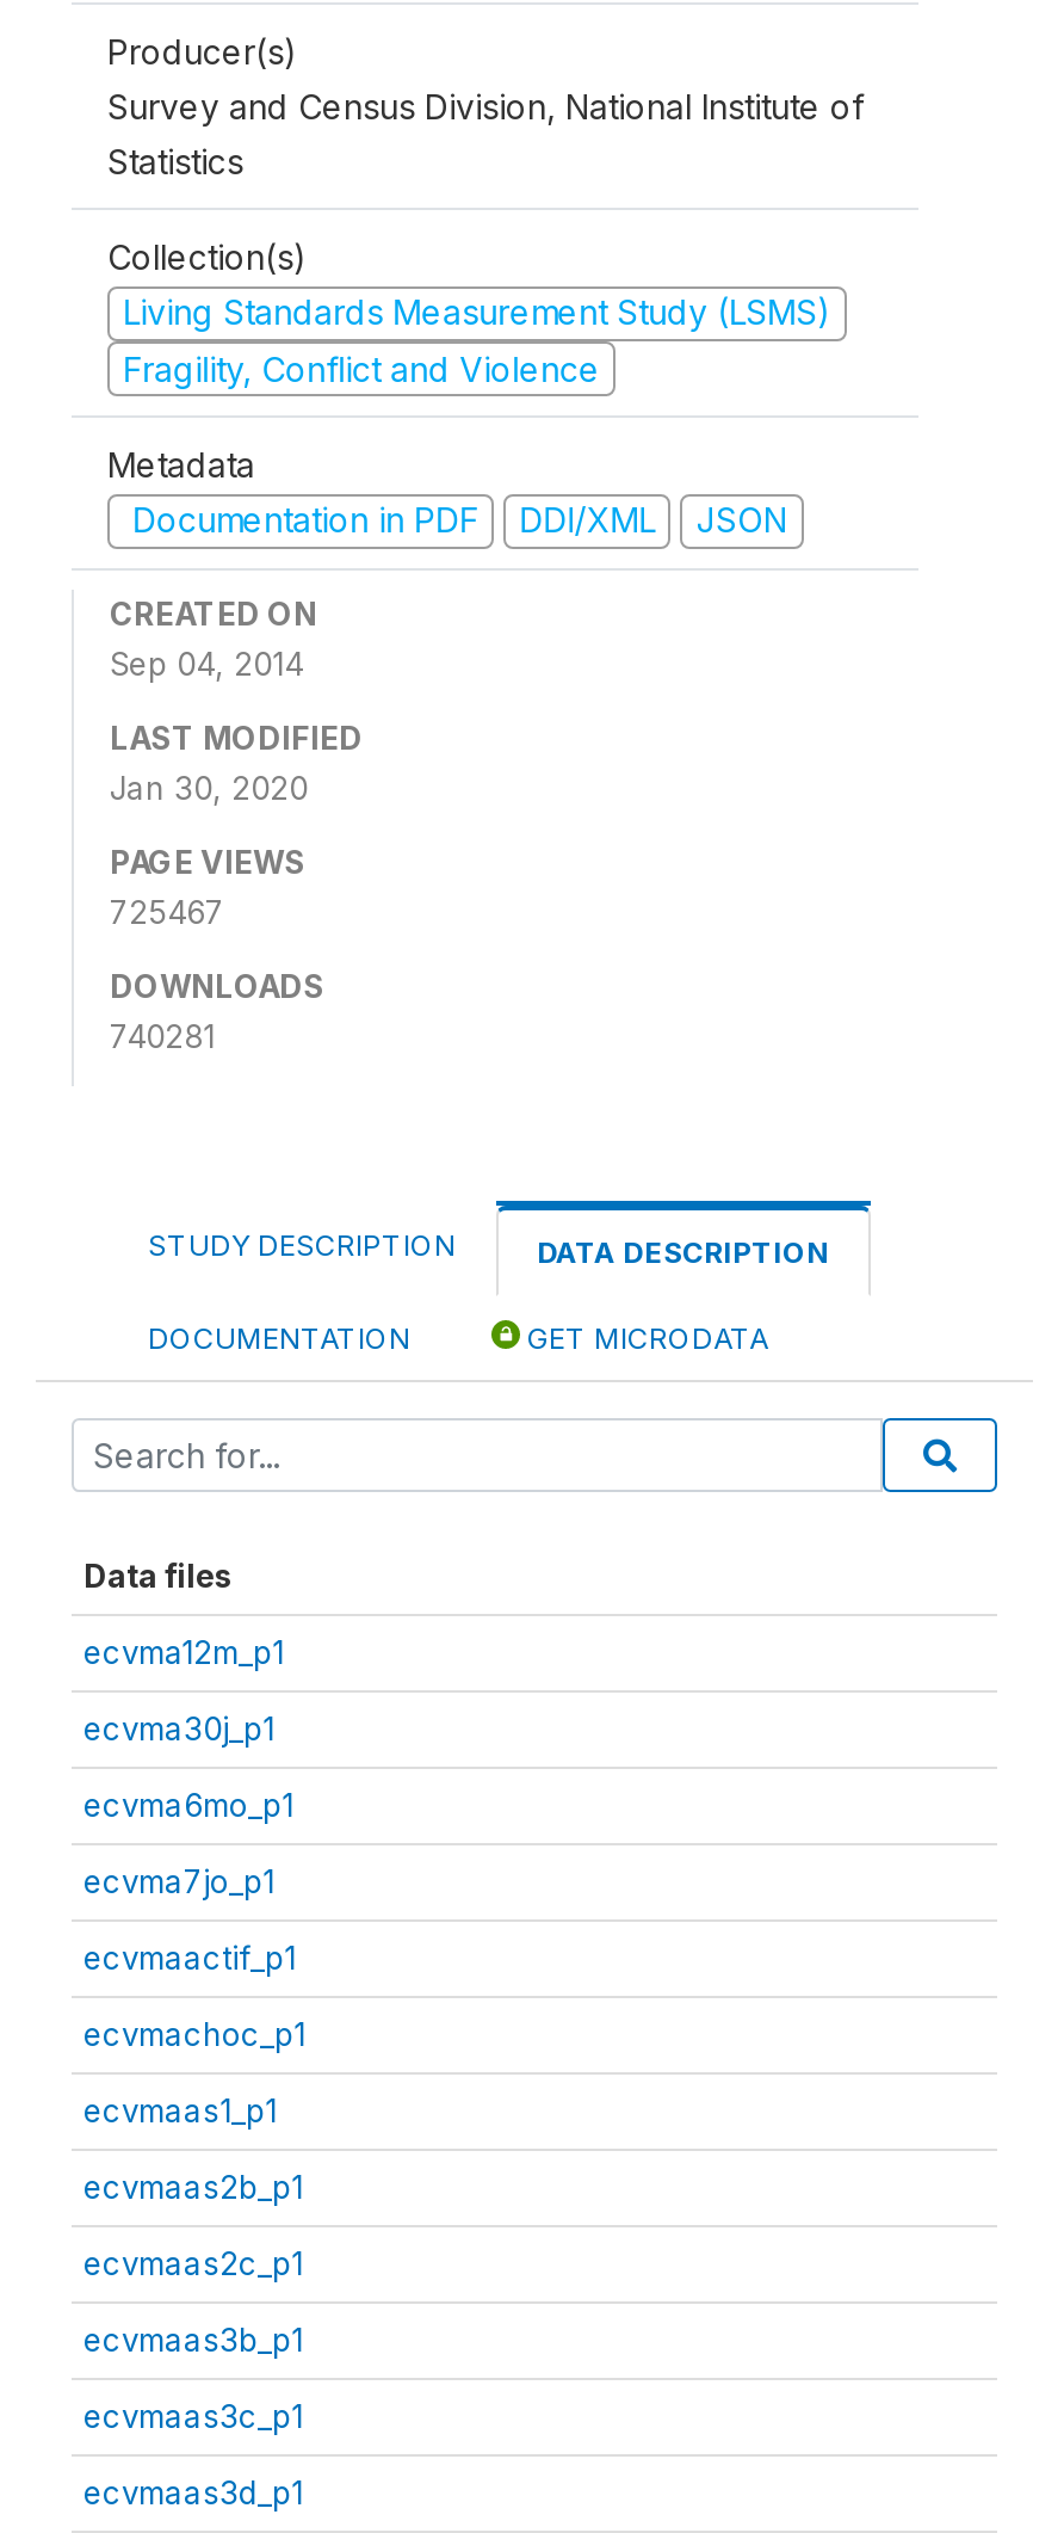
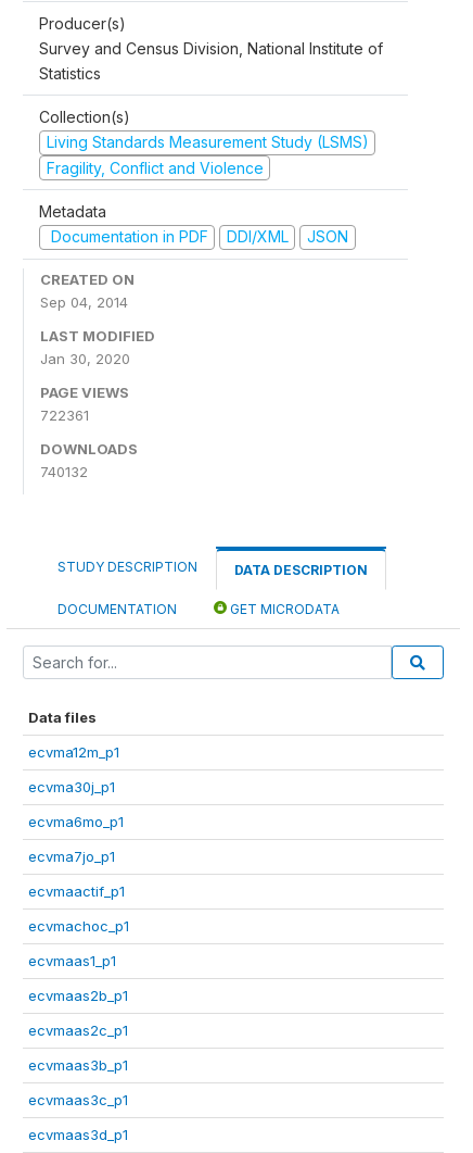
[110,892,224,930] 725467 -> [40,406,89,423] 722361
[110,1016,215,1054] 740281 -> [40,462,88,480] 740132

